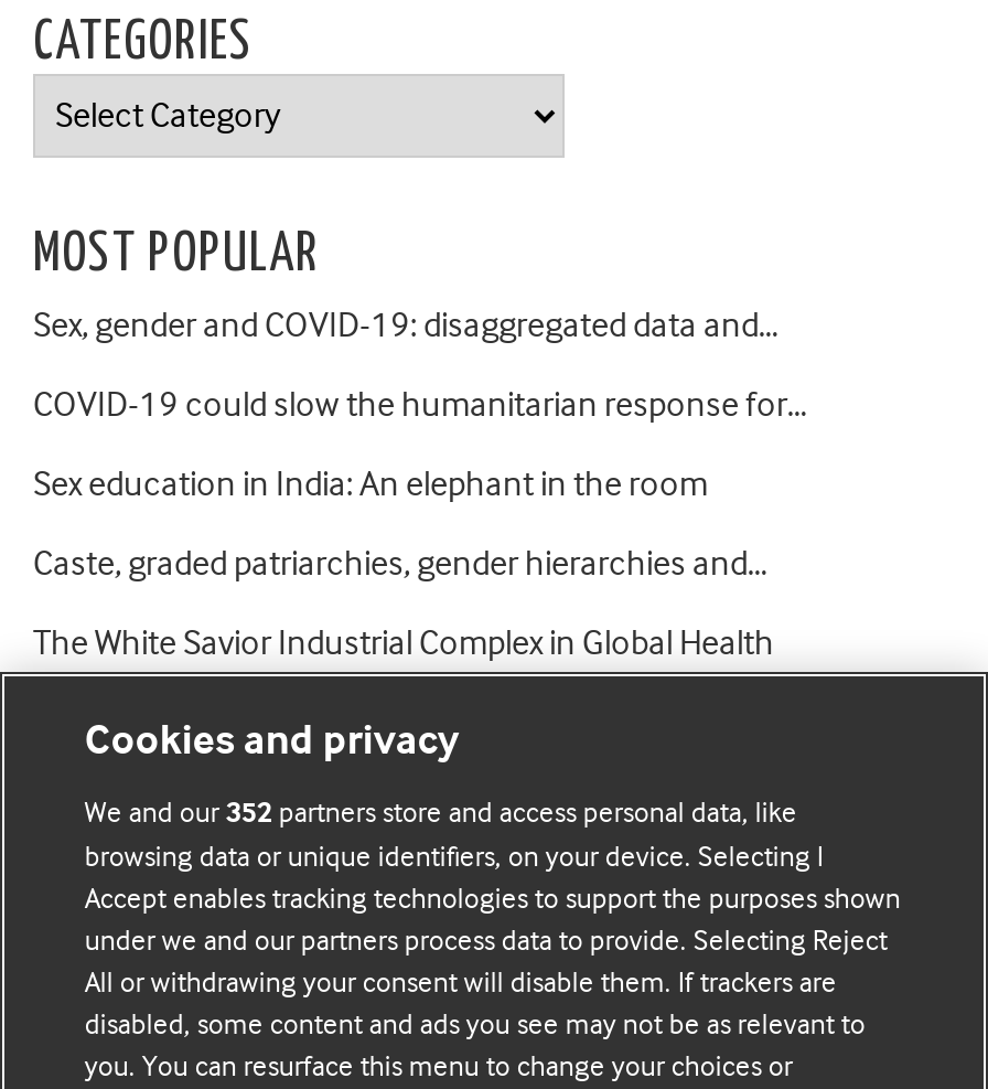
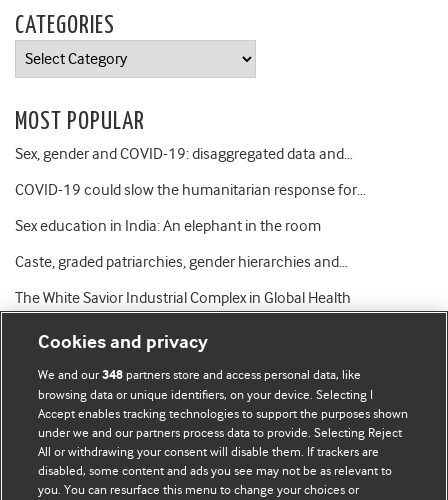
[85,796,797,831] We and our 352 partners store and access personal data, like -> [38,367,361,383] We and our 348 partners store and access personal data, like

